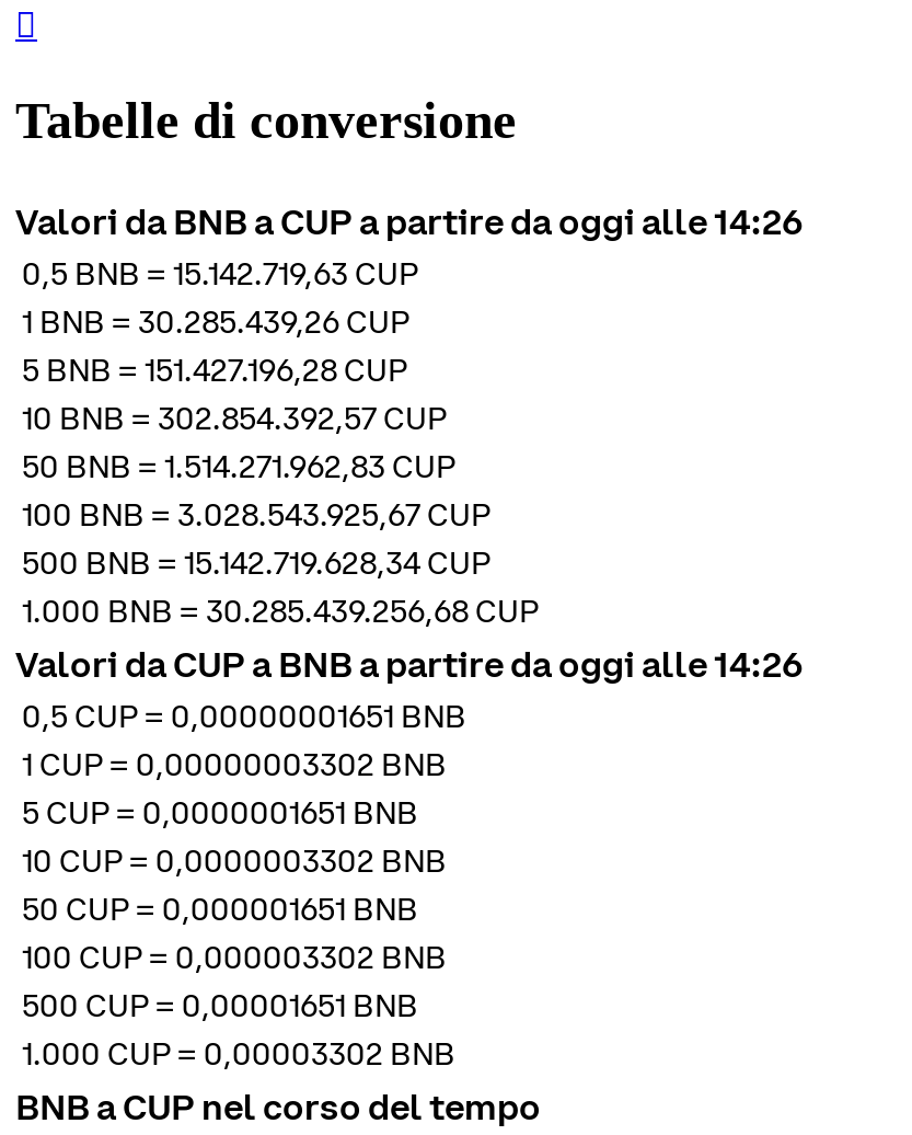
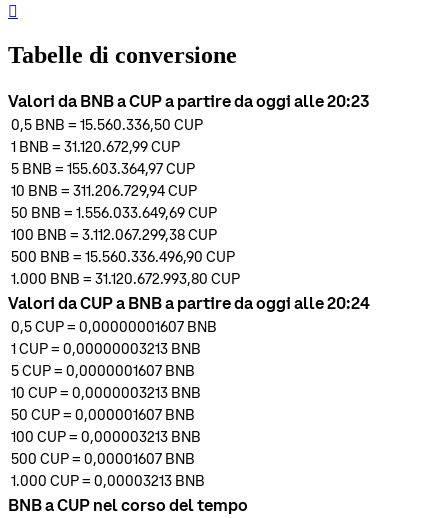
[15,198,804,242] Valori da BNB a CUP a partire da oggi alle 14:26 -> [8,90,370,110] Valori da BNB a CUP a partire da oggi alle 20:23
[22,253,418,293] 0,5 BNB = 15.142.719,63 CUP -> [11,115,203,133] 0,5 BNB = 15.560.336,50 CUP
[22,301,409,341] 1 BNB = 30.285.439,26 CUP -> [11,137,180,155] 1 BNB = 31.120.672,99 CUP
[22,349,407,389] 5 BNB = 151.427.196,28 CUP -> [11,159,195,177] 5 BNB = 155.603.364,97 CUP
[22,398,447,437] 10 BNB = 302.854.392,57 CUP -> [11,181,197,199] 10 BNB = 311.206.729,94 CUP
[22,446,455,485] 50 BNB = 1.514.271.962,83 CUP -> [11,203,217,221] 50 BNB = 1.556.033.649,69 CUP
[22,494,490,534] 100 BNB = 3.028.543.925,67 CUP -> [11,225,217,243] 100 BNB = 3.112.067.299,38 CUP
[22,542,490,582] 500 BNB = 15.142.719.628,34 CUP -> [11,247,235,265] 500 BNB = 15.560.336.496,90 CUP
[22,591,539,630] 1.000 BNB = 30.285.439.256,68 CUP -> [11,269,240,287] 1.000 BNB = 31.120.672.993,80 CUP
[15,641,804,685] Valori da CUP a BNB a partire da oggi alle 14:26 -> [8,292,370,312] Valori da CUP a BNB a partire da oggi alle 20:24
[22,696,466,735] 0,5 CUP = 0,00000001651 BNB -> [11,317,217,335] 0,5 CUP = 0,00000001607 BNB
[22,744,447,783] 1 CUP = 0,00000003302 BNB -> [11,339,201,357] 1 CUP = 0,00000003213 BNB
[22,792,418,832] 5 CUP = 0,0000001651 BNB -> [11,361,195,379] 5 CUP = 0,0000001607 BNB
[22,840,447,880] 10 CUP = 0,0000003302 BNB -> [11,383,201,401] 10 CUP = 0,0000003213 BNB
[22,888,418,928] 50 CUP = 0,000001651 BNB -> [11,405,195,423] 50 CUP = 0,000001607 BNB
[22,937,447,976] 100 CUP = 0,000003302 BNB -> [11,427,201,445] 100 CUP = 0,000003213 BNB
[22,985,418,1024] 500 CUP = 0,00001651 BNB -> [11,449,195,467] 500 CUP = 0,00001607 BNB
[22,1033,455,1073] 1.000 CUP = 0,00003302 BNB -> [11,471,205,489] 1.000 CUP = 0,00003213 BNB

